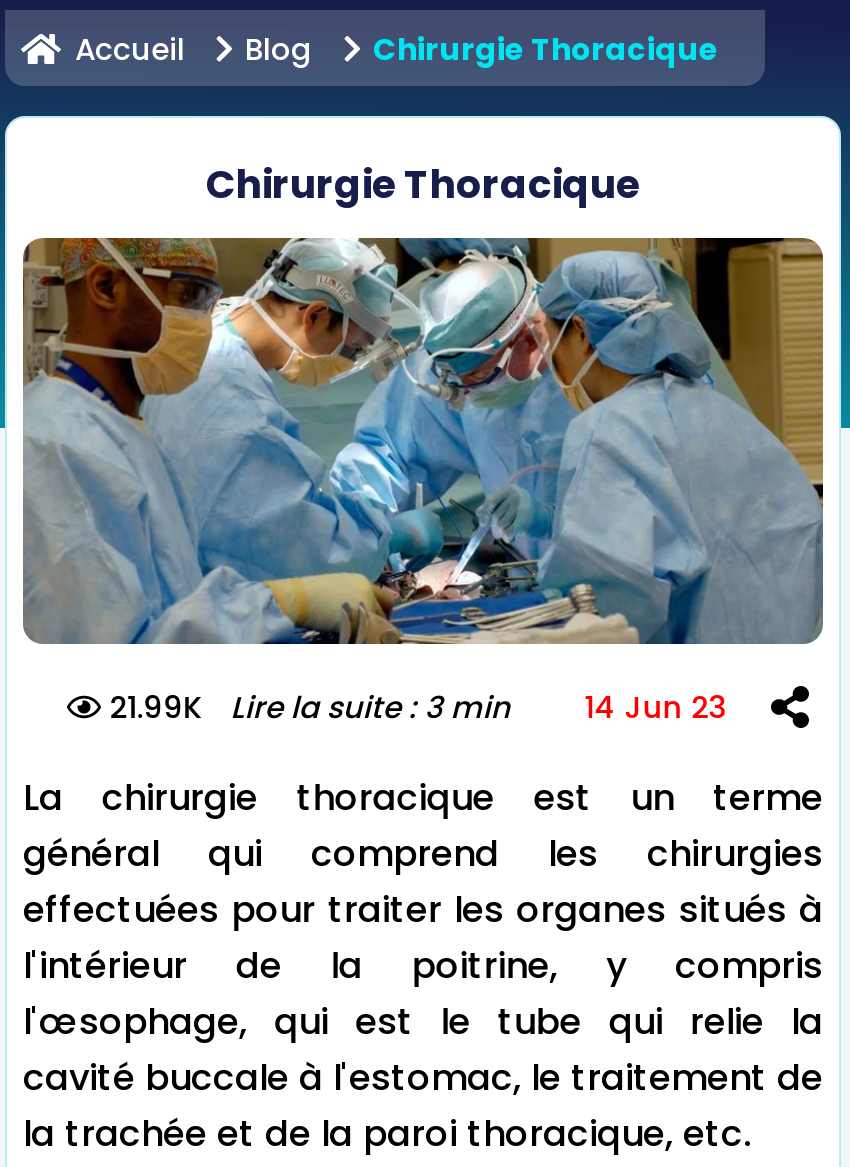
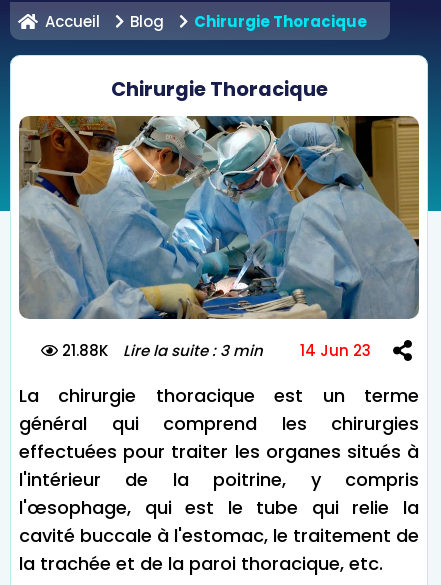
[109,686,727,728] 21.99K Lire la suite : 3 min 14 Jun 23 -> [62,340,371,361] 21.88K Lire la suite : 3 min 14 Jun 23

